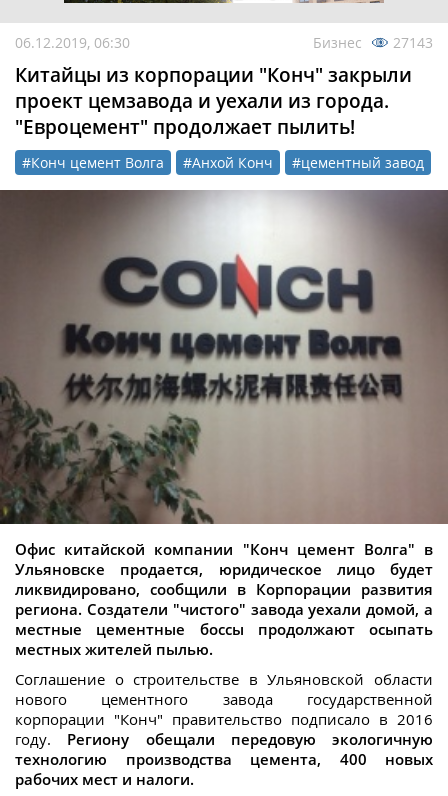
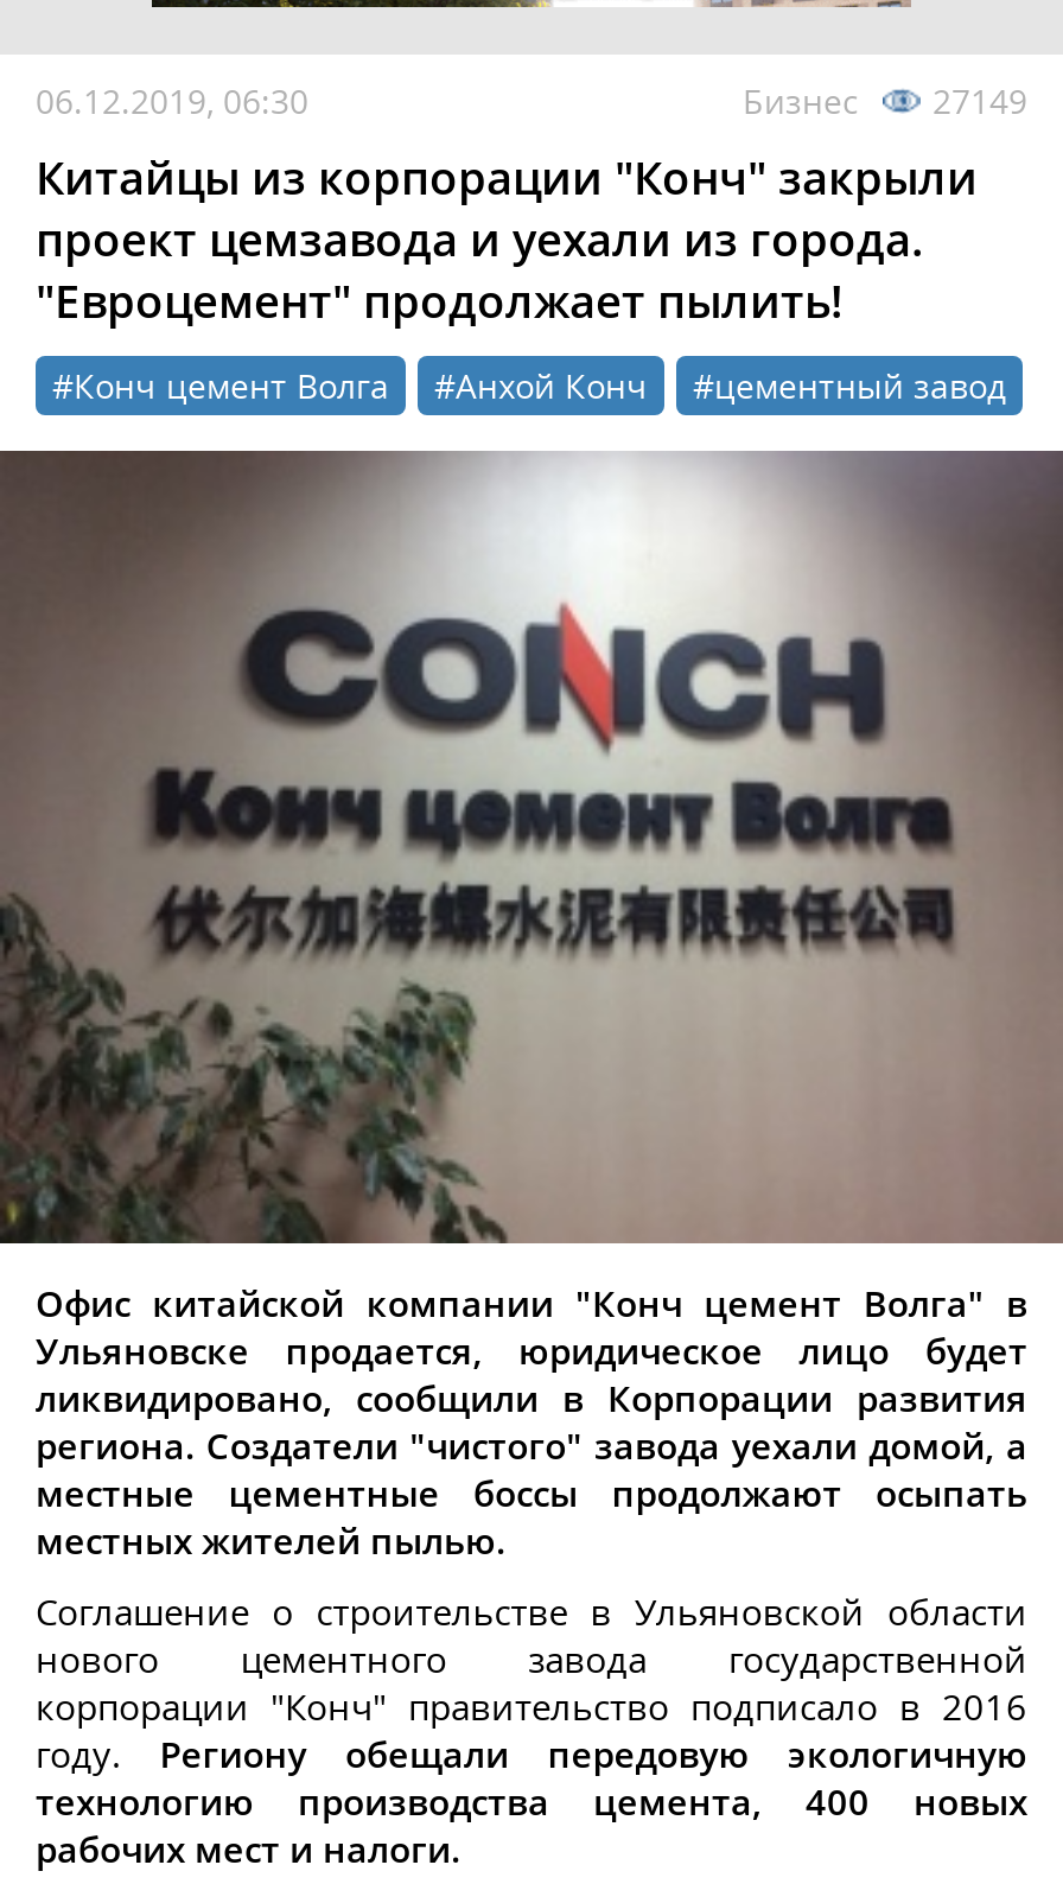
[313,33,433,52] Бизнес 27143 -> [743,79,1027,124] Бизнес 27149

